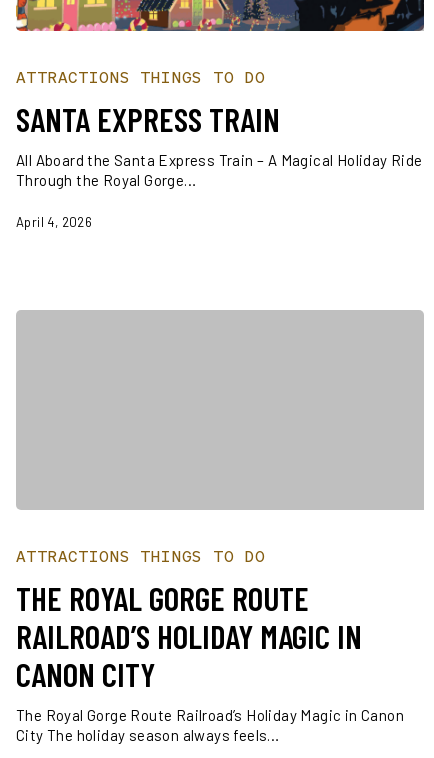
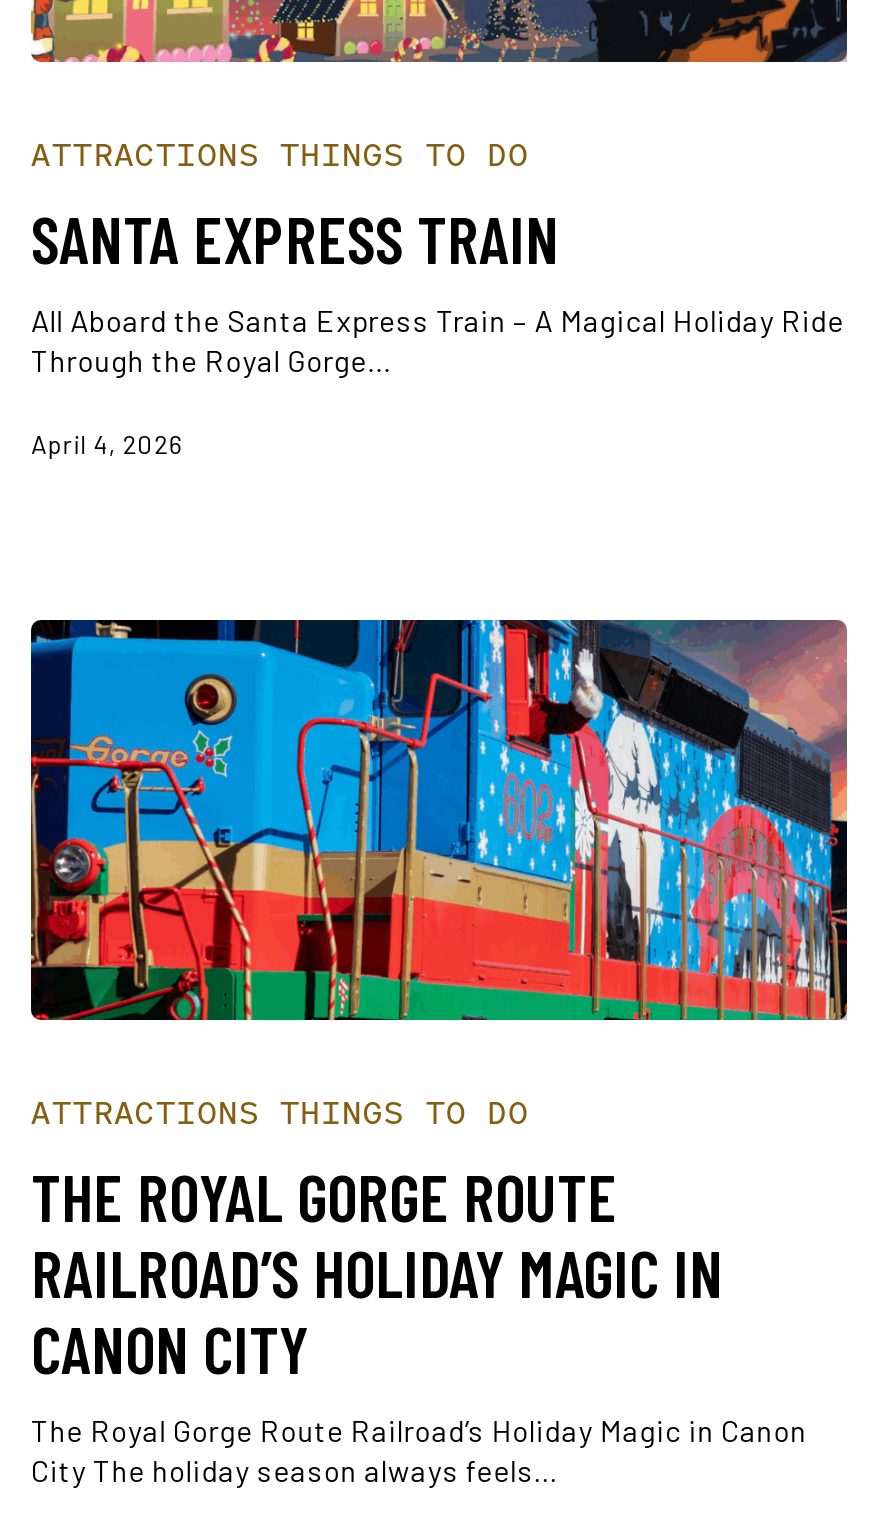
none -> [29,618,849,1022] [image]

